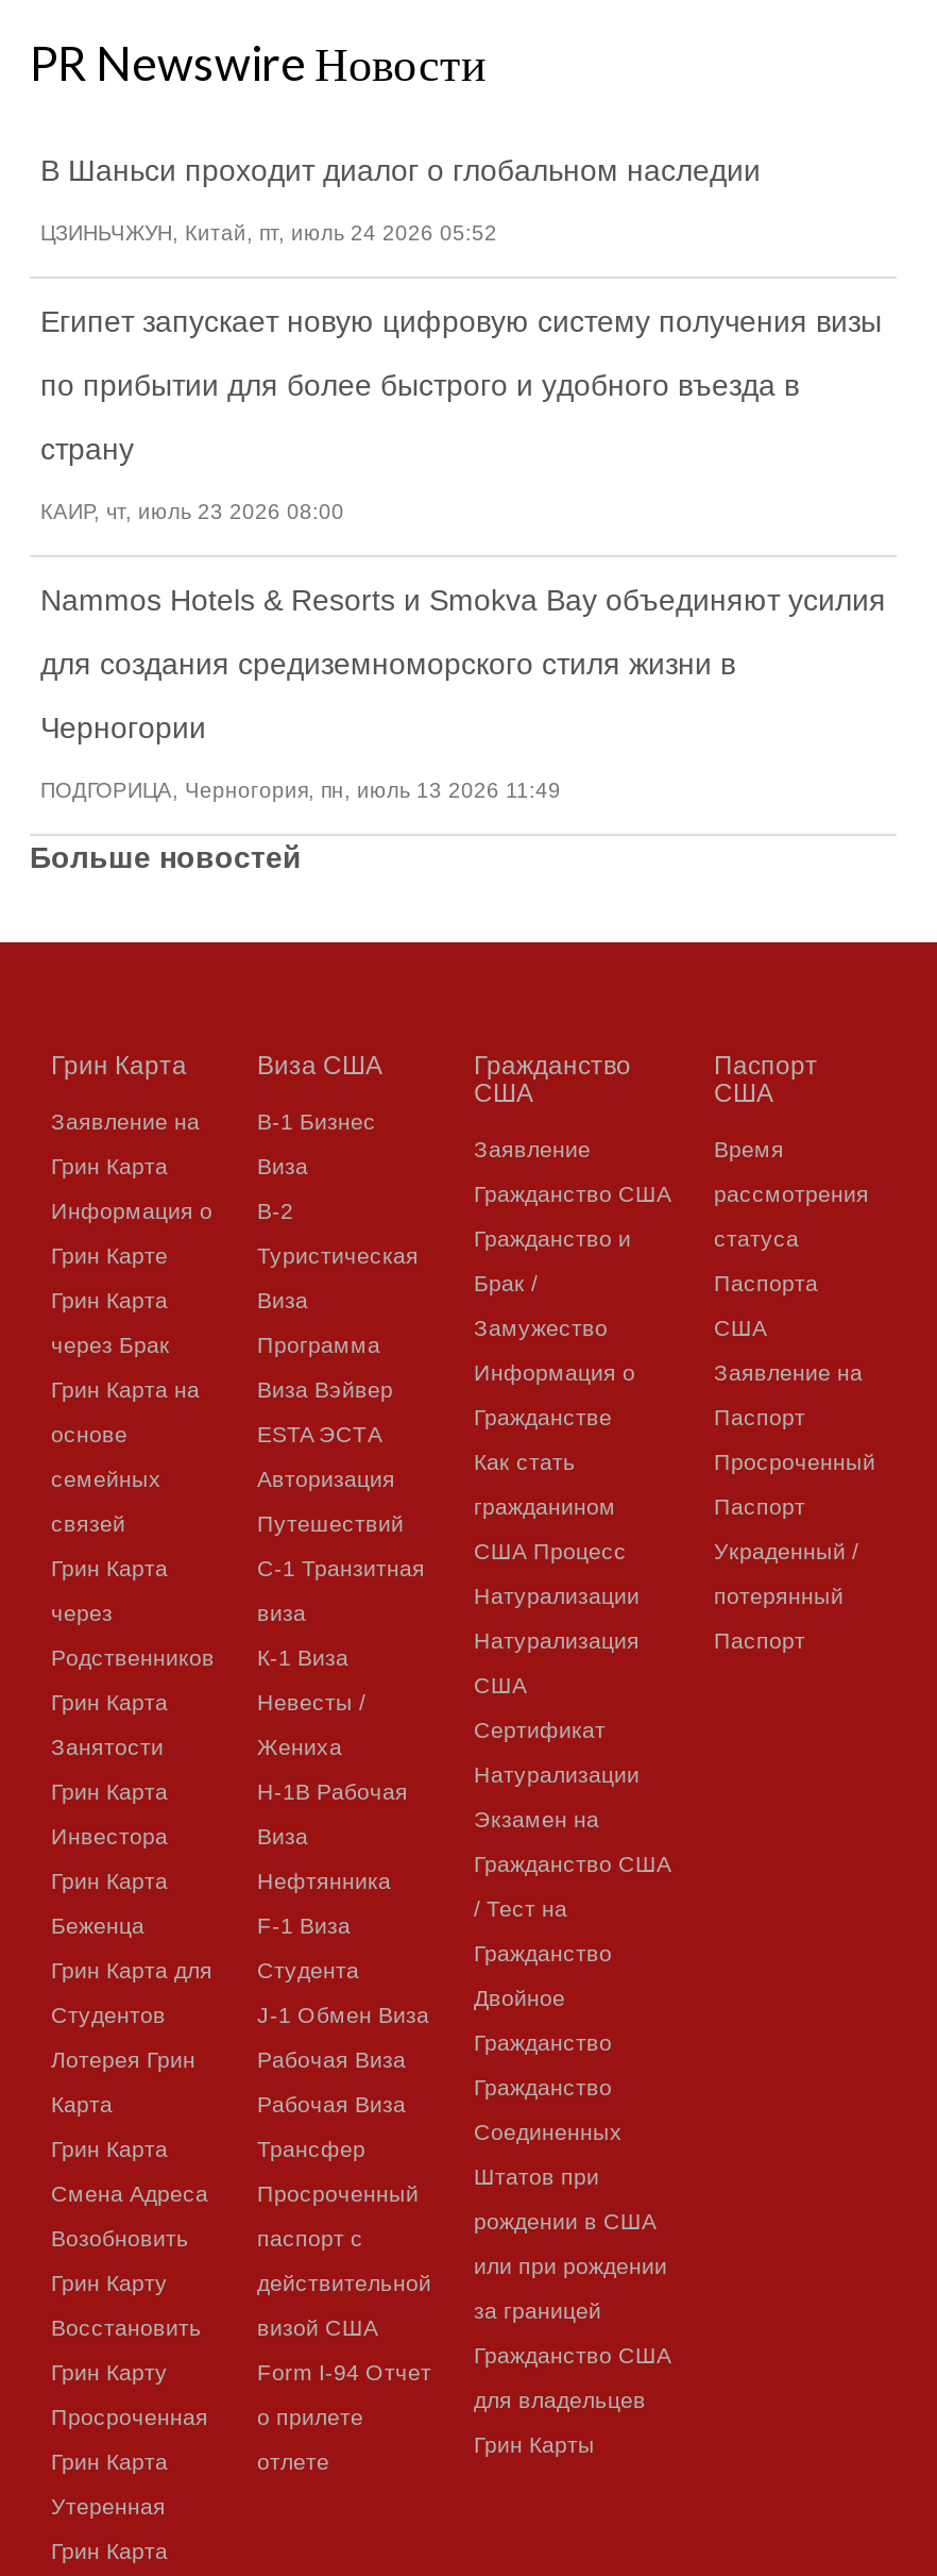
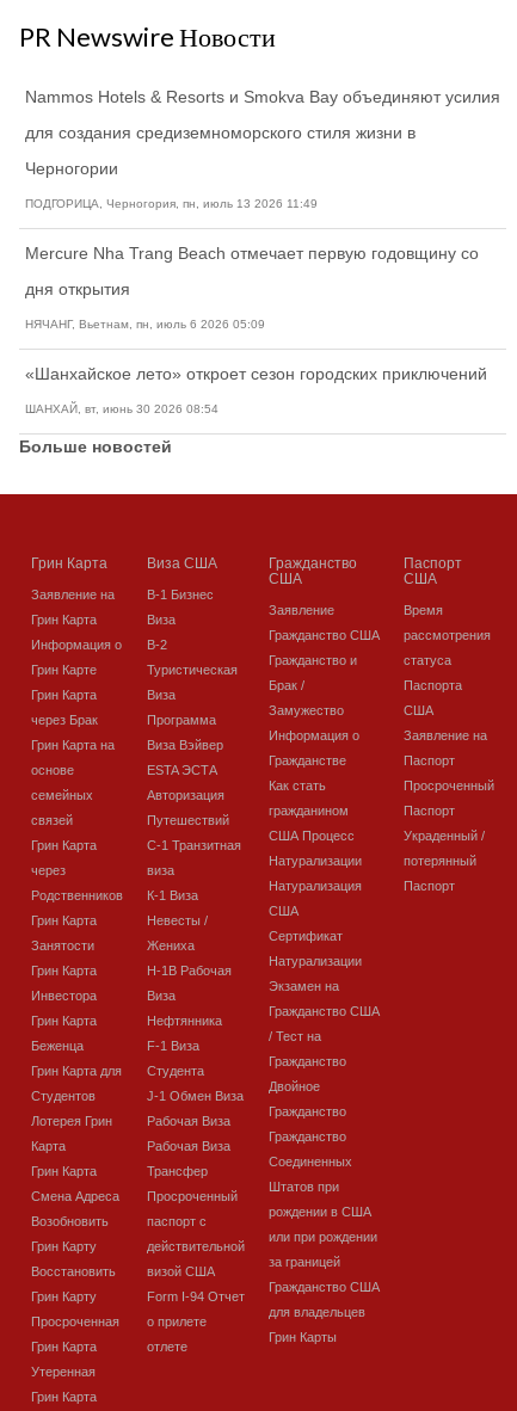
[40,154,882,524] В Шаньси проходит диалог о глобальном наследии | ЦЗИНЬЧЖУН, Китай, пт, июль 24 2026 05:52 | Египет запускает новую цифровую систему получения визы | по прибытии для более быстрого и удобного въезда в | страну | КАИР, чт, июль 23 2026 08:00 -> none
moved [40,583,886,802] -> [25,87,500,210]: Nammos Hotels & Resorts и Smokva Bay объединяют усилия | для создания средиземноморского стиля жизни в | Черногории | ПОДГОРИЦА, Черногория, пн, июль 13 2026 11:49
none -> [25,244,487,416] Mercure Nha Trang Beach отмечает первую годовщину со | дня открытия | НЯЧАНГ, Вьетнам, пн, июль 6 2026 05:09 | «Шанхайское лето» откроет сезон городских приключений | ШАНХАЙ, вт, июнь 30 2026 08:54

